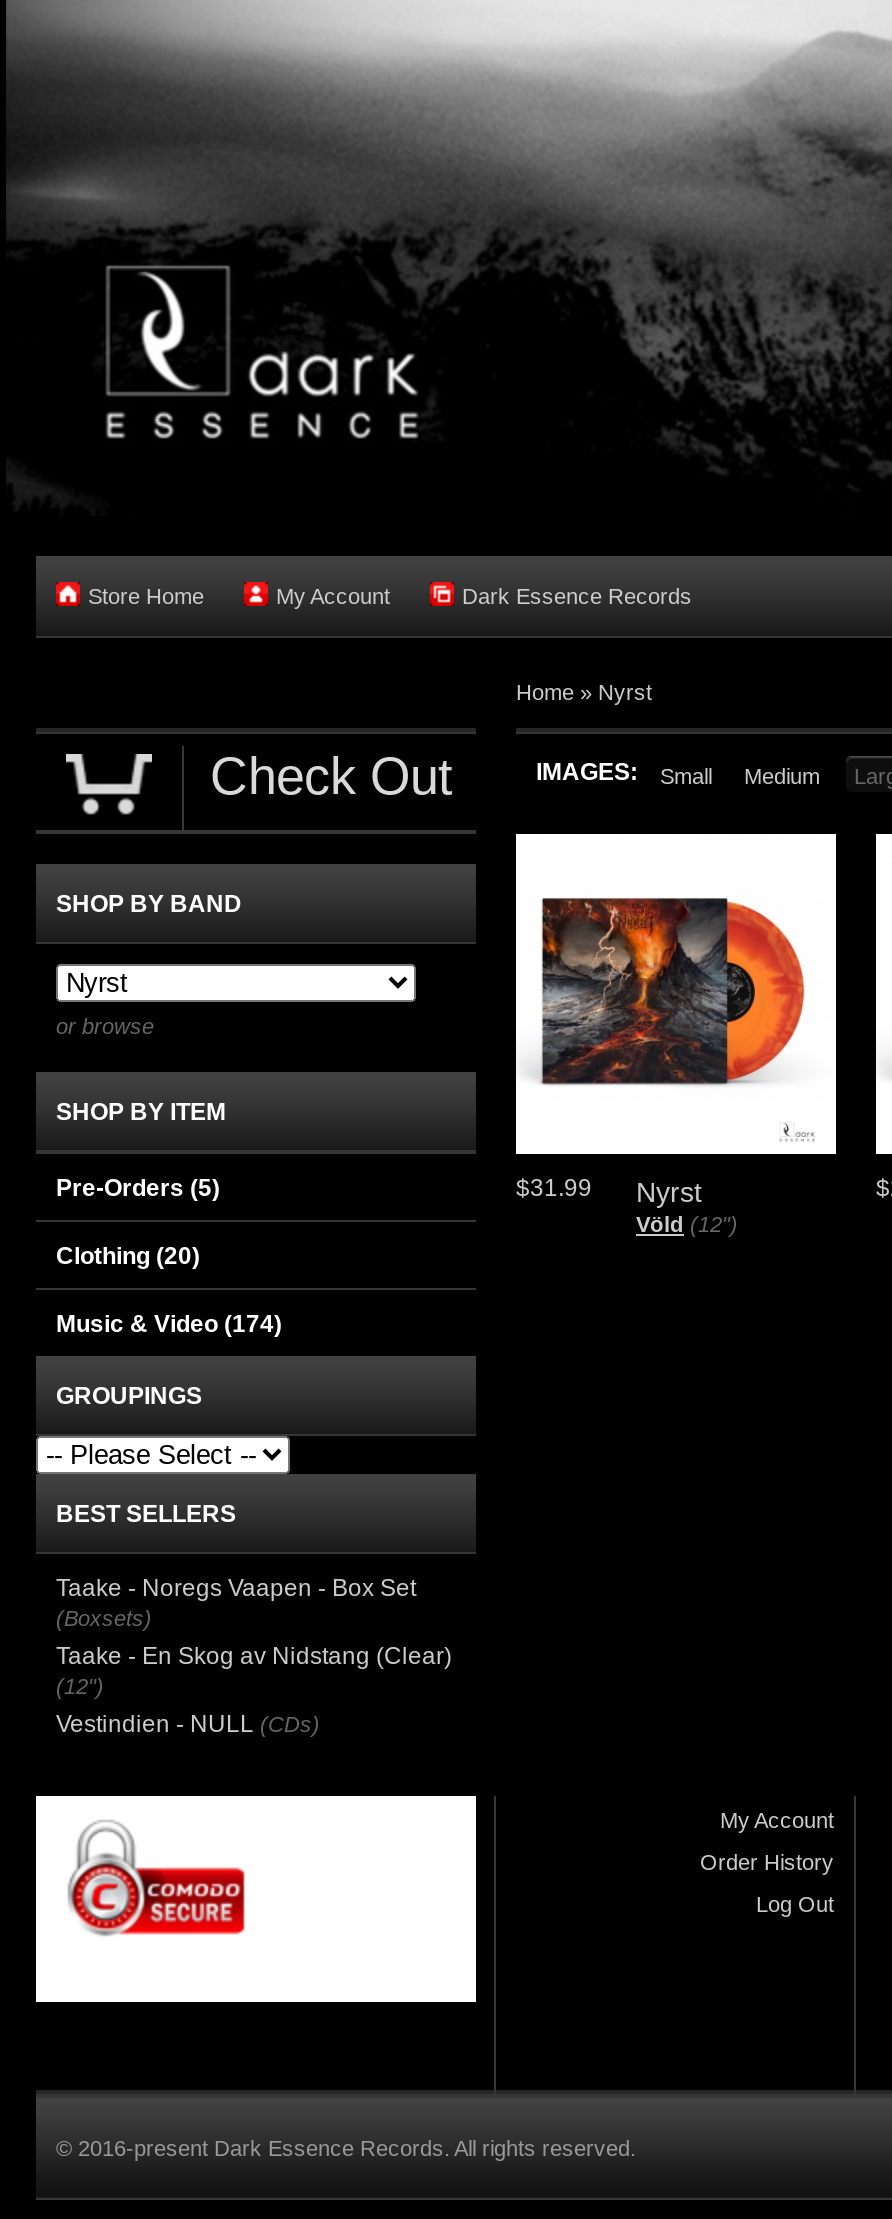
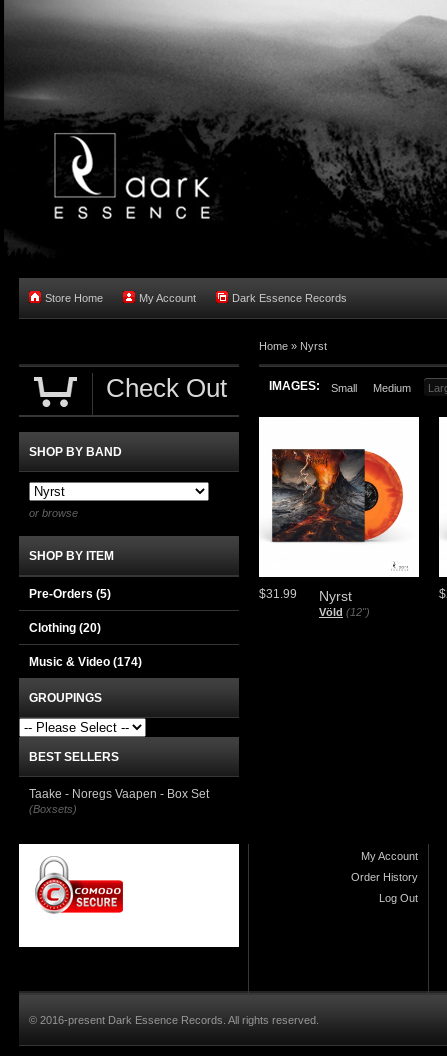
[56,1642,452,1738] Taake - En Skog av Nidstang (Clear) | (12") | Vestindien - NULL (CDs) -> none

